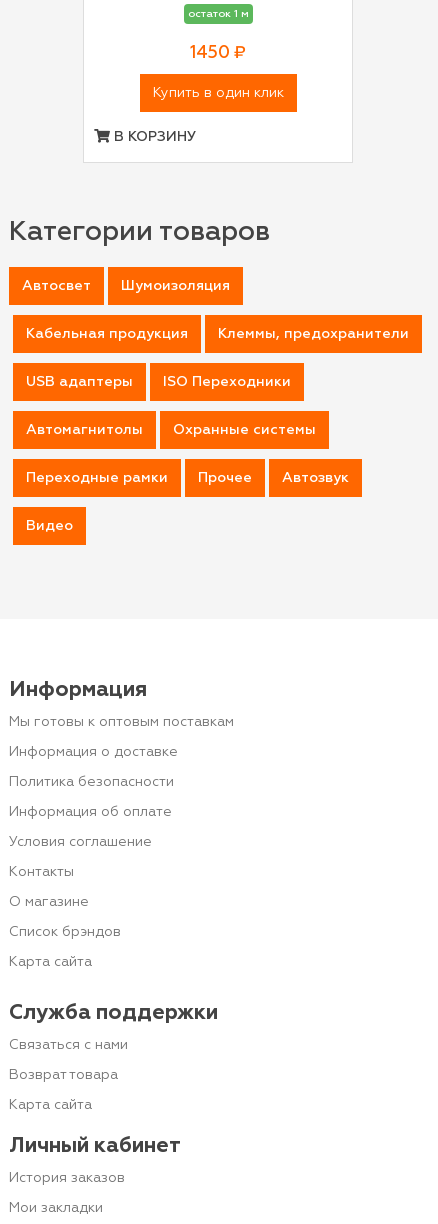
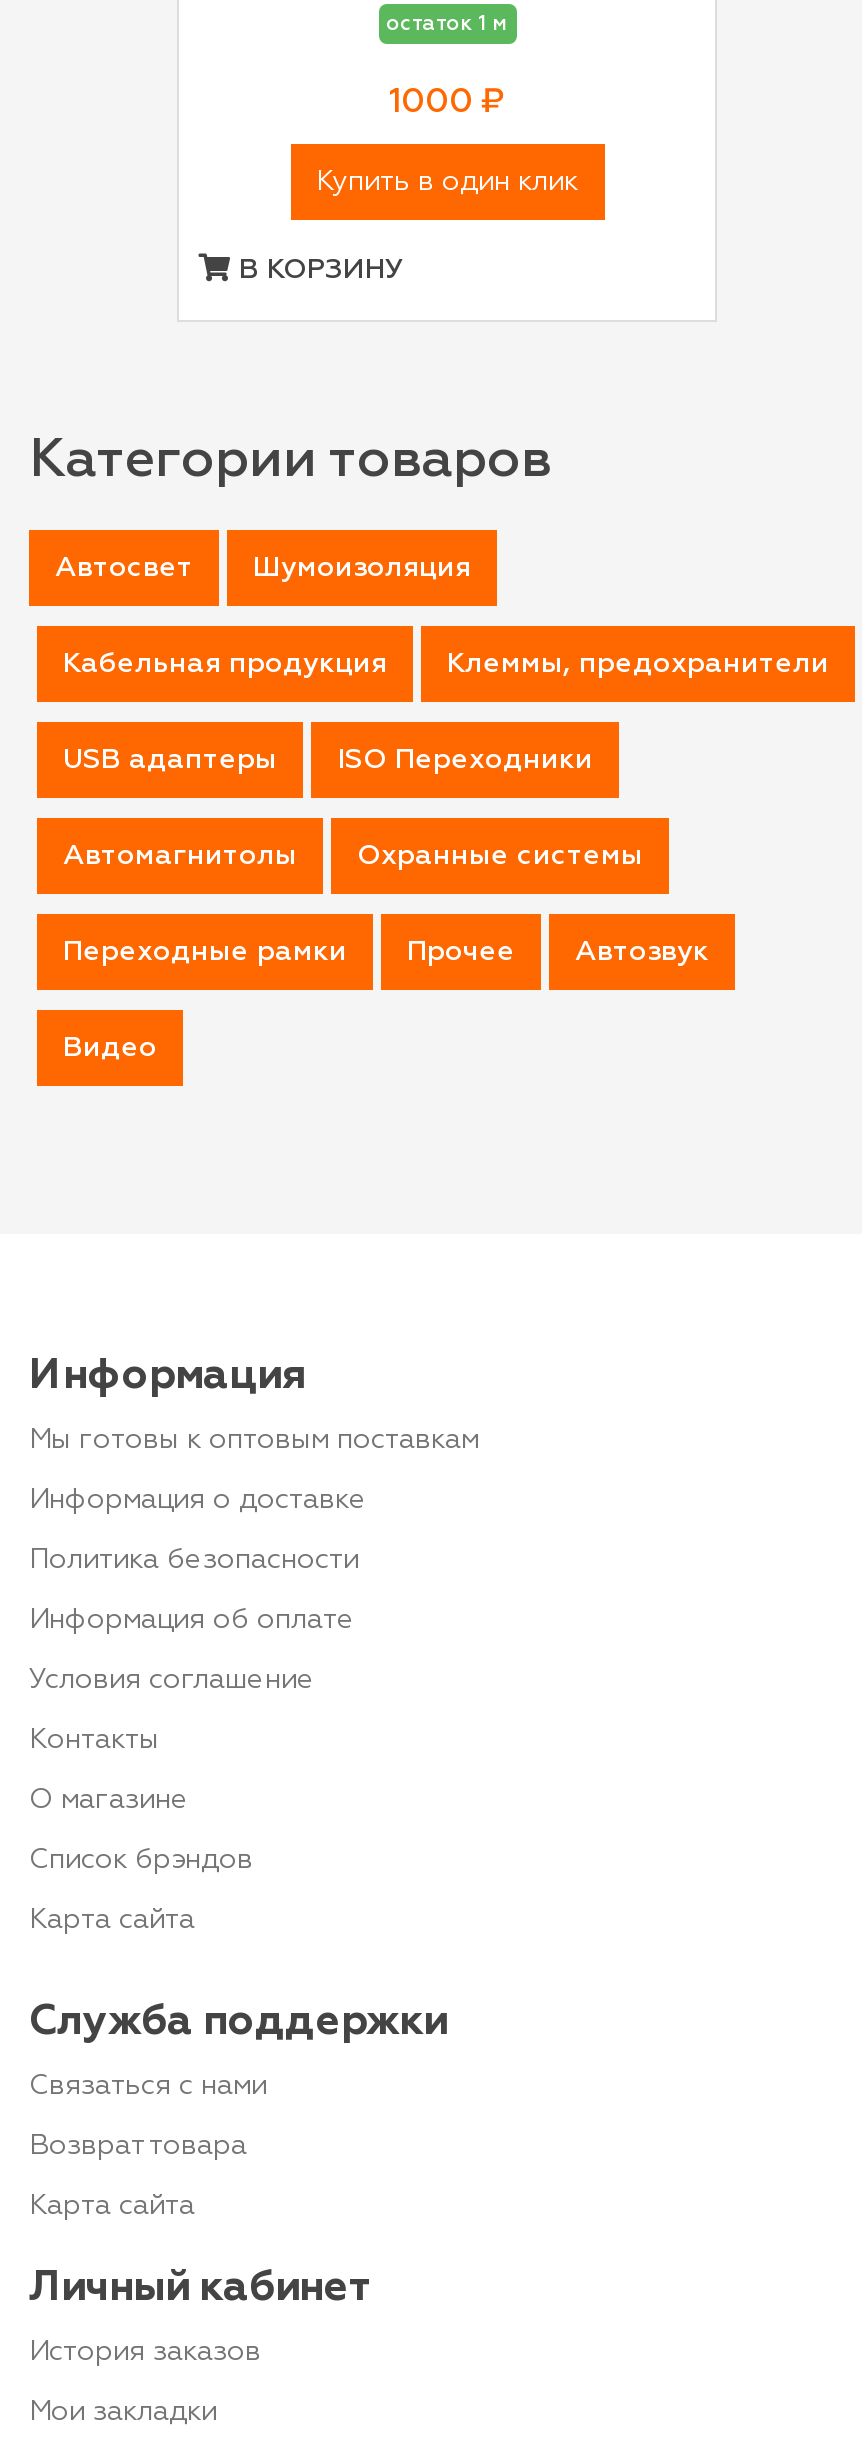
[190,45,246,62] 1450 ₽ -> [389,87,505,121] 1000 ₽

